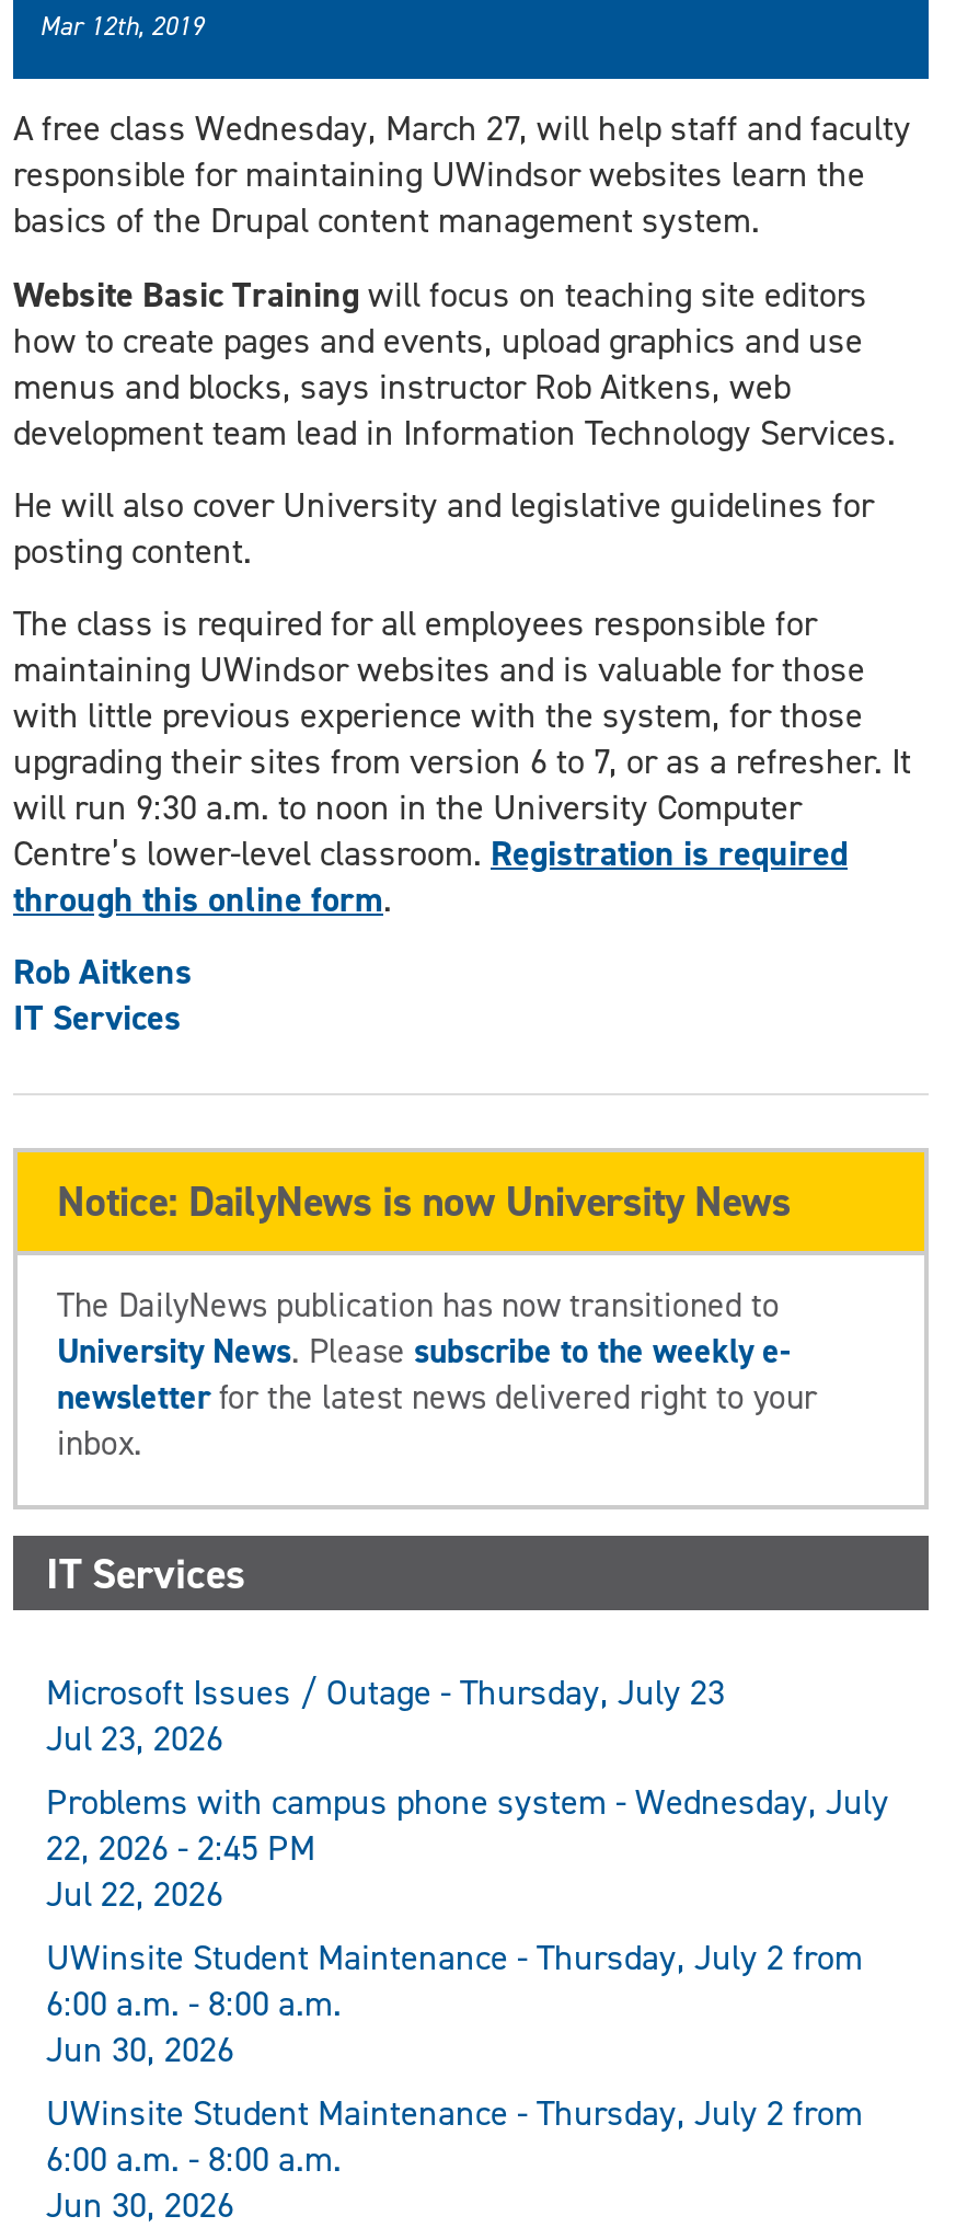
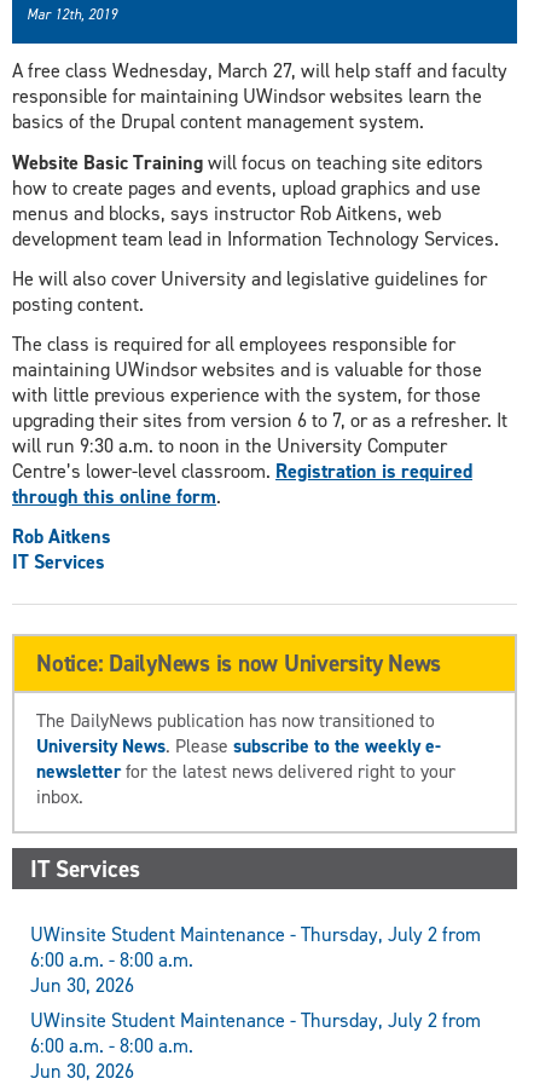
[46,1670,889,1917] Microsoft Issues / Outage - Thursday, July 23 | Jul 23, 2026 | Problems with campus phone system - Wednesday, July | 22, 2026 - 2:45 PM | Jul 22, 2026 -> none

